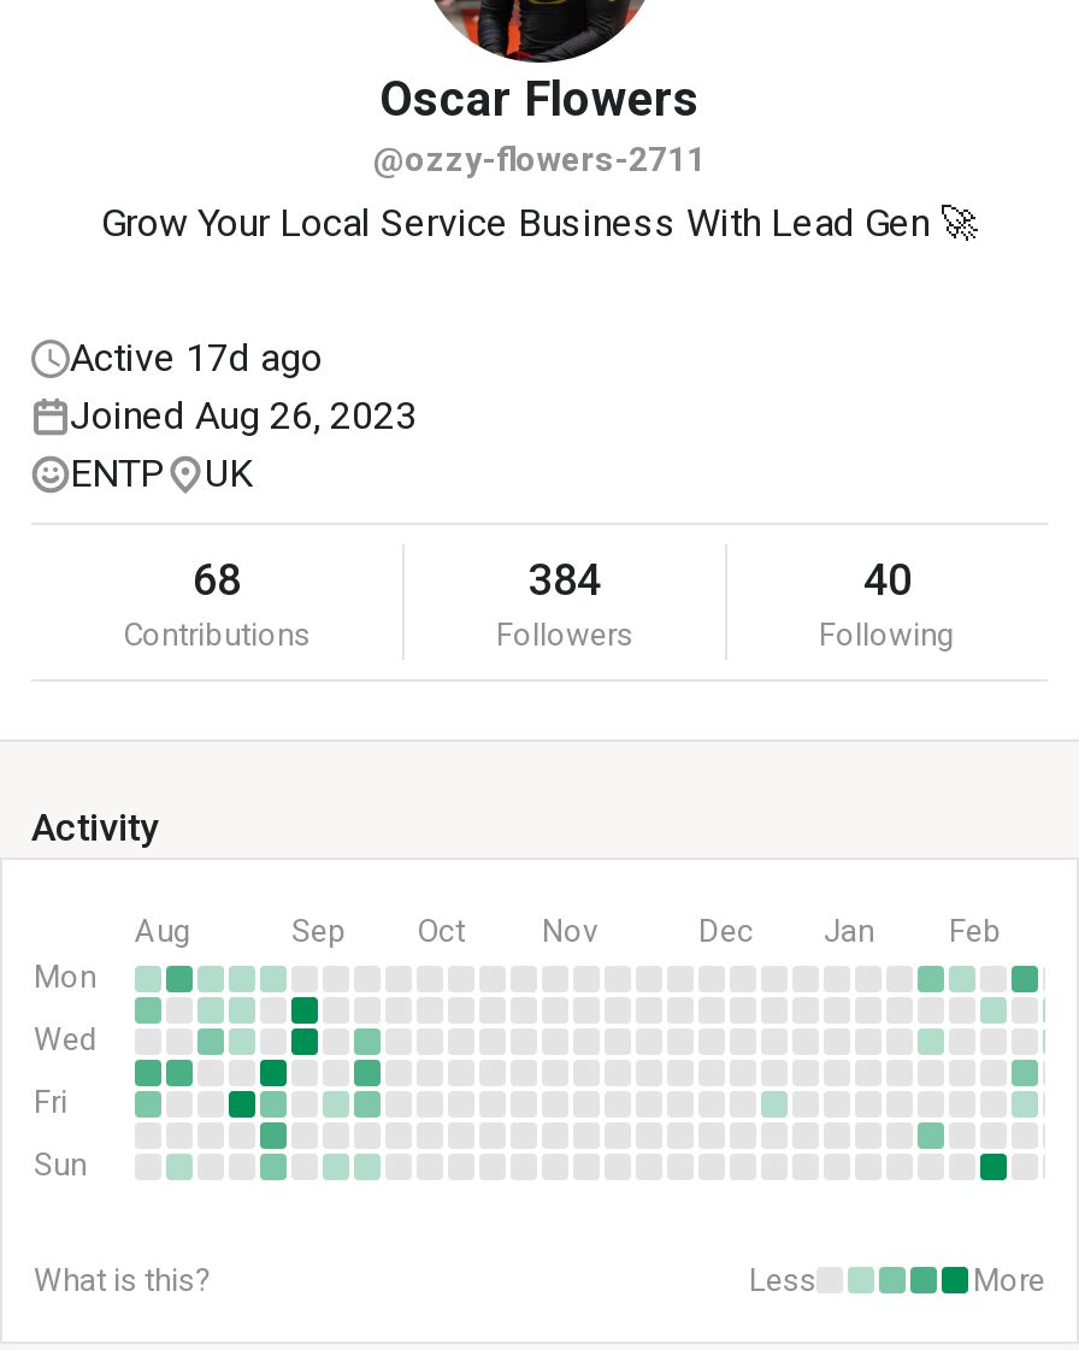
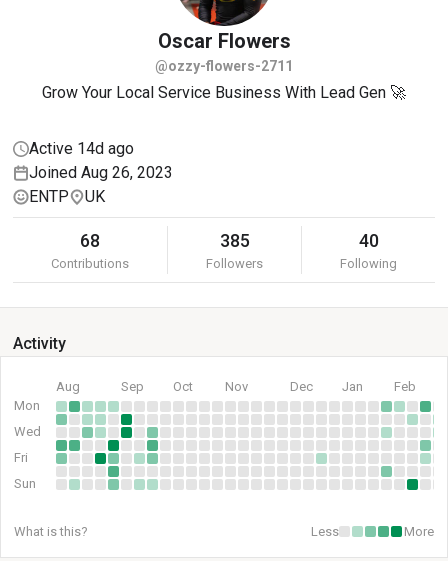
[70,335,323,381] Active 17d ago -> [29,139,134,158] Active 14d ago
[529,554,601,605] 384 -> [219,230,249,251] 385

